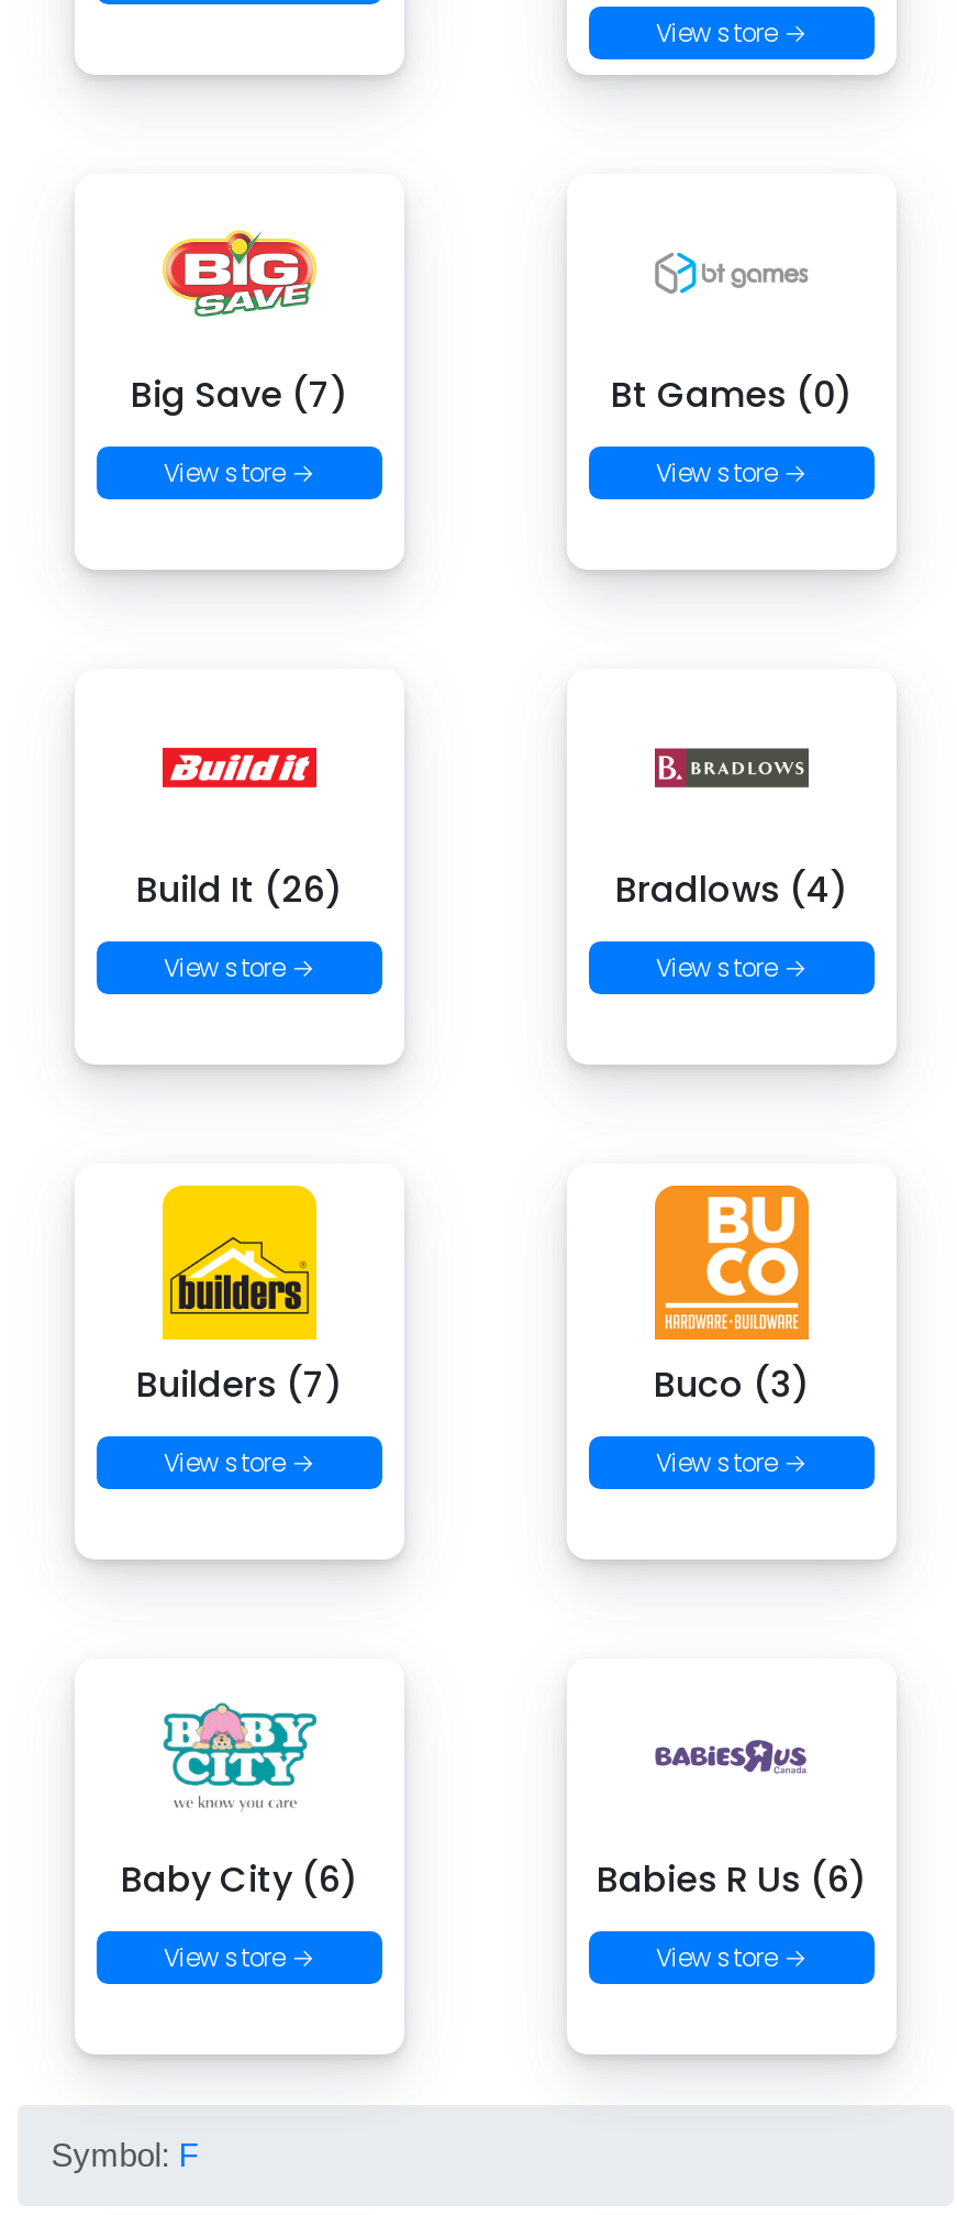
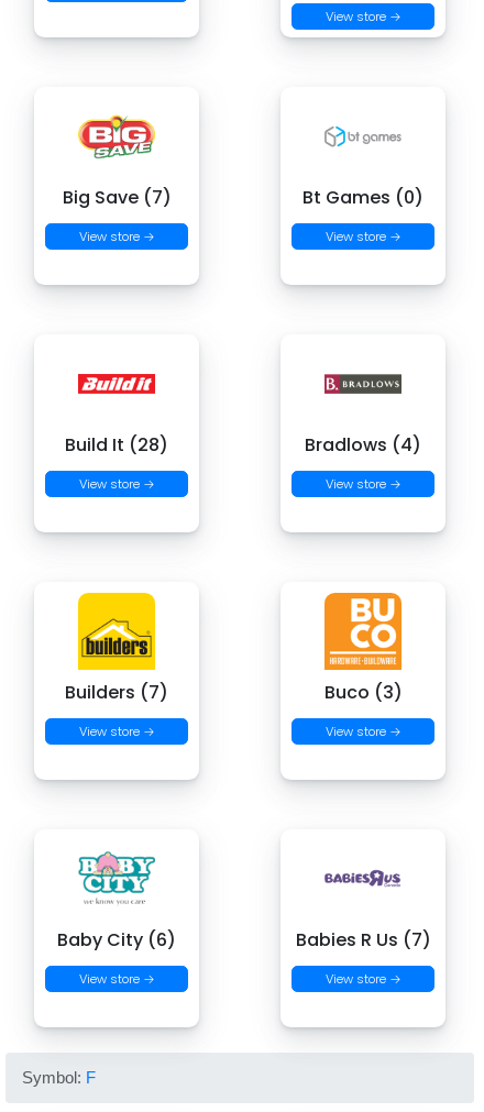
[136,863,343,914] Build It (26) -> [65,432,168,457] Build It (28)
[597,1853,867,1904] Babies R Us (6) -> [295,927,431,952] Babies R Us (7)

